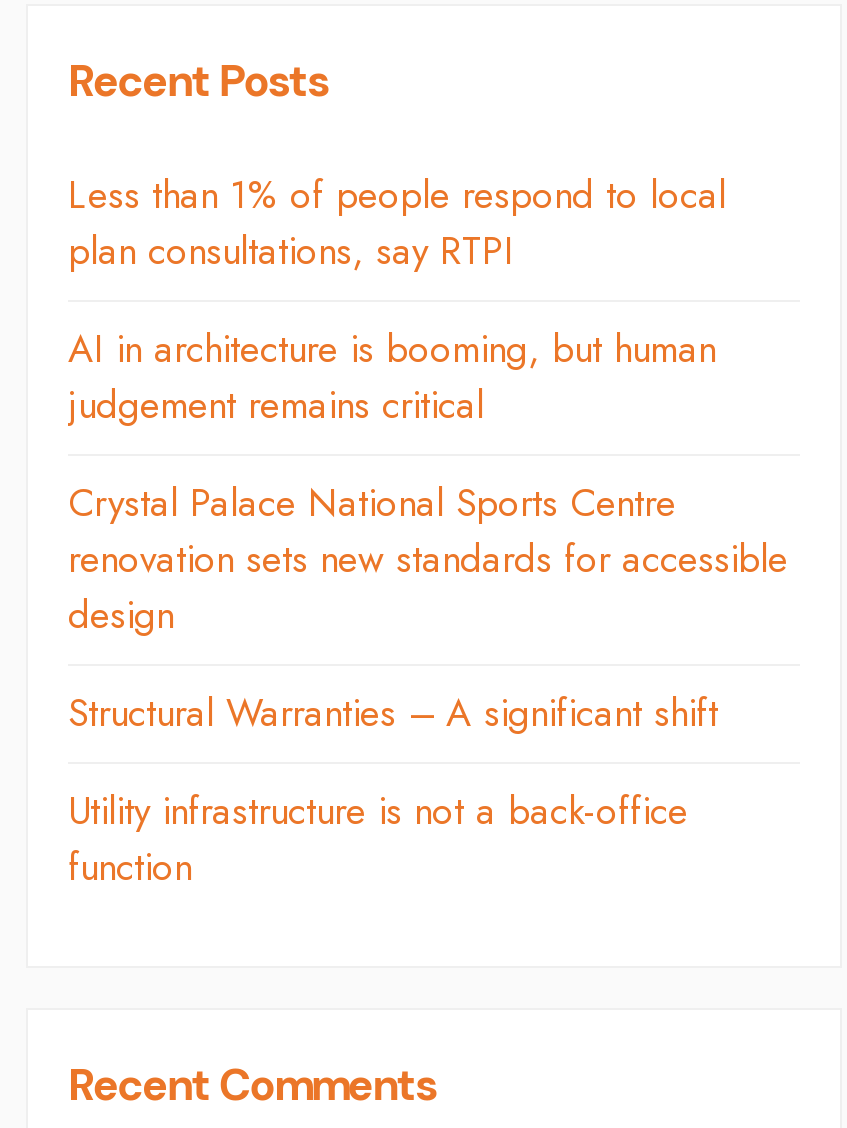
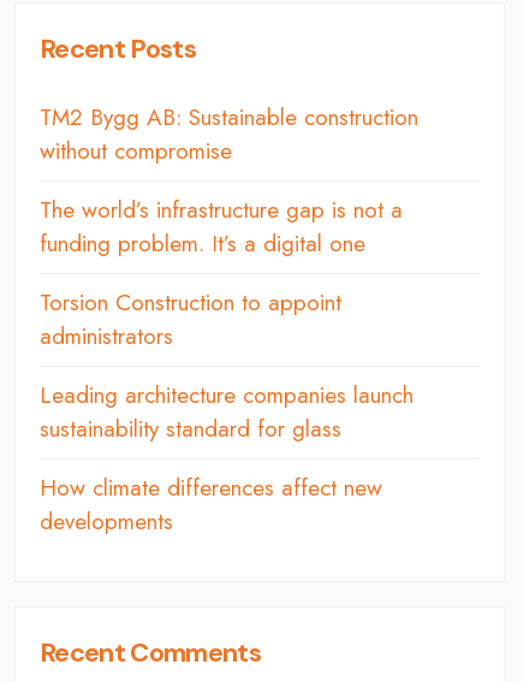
[68,168,726,278] Less than 1% of people respond to local | plan consultations, say RTPI -> [40,101,418,167] TM2 Bygg AB: Sustainable construction | without compromise
[68,322,716,432] AI in architecture is booming, but human | judgement remains critical -> [40,194,403,260] The world’s infrastructure gap is not a | funding problem. It’s a digital one
[68,476,788,642] Crystal Palace National Sports Centre | renovation sets new standards for accessible | design -> [40,286,341,352] Torsion Construction to appoint | administrators
[68,686,718,740] Structural Warranties – A significant shift -> [40,379,413,445] Leading architecture companies launch | sustainability standard for glass
[68,784,688,894] Utility infrastructure is not a back-office | function -> [40,471,382,538] How climate differences affect new | developments

